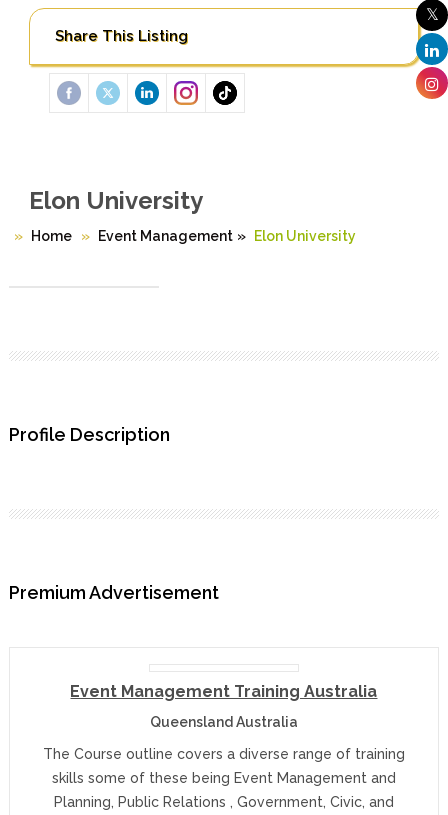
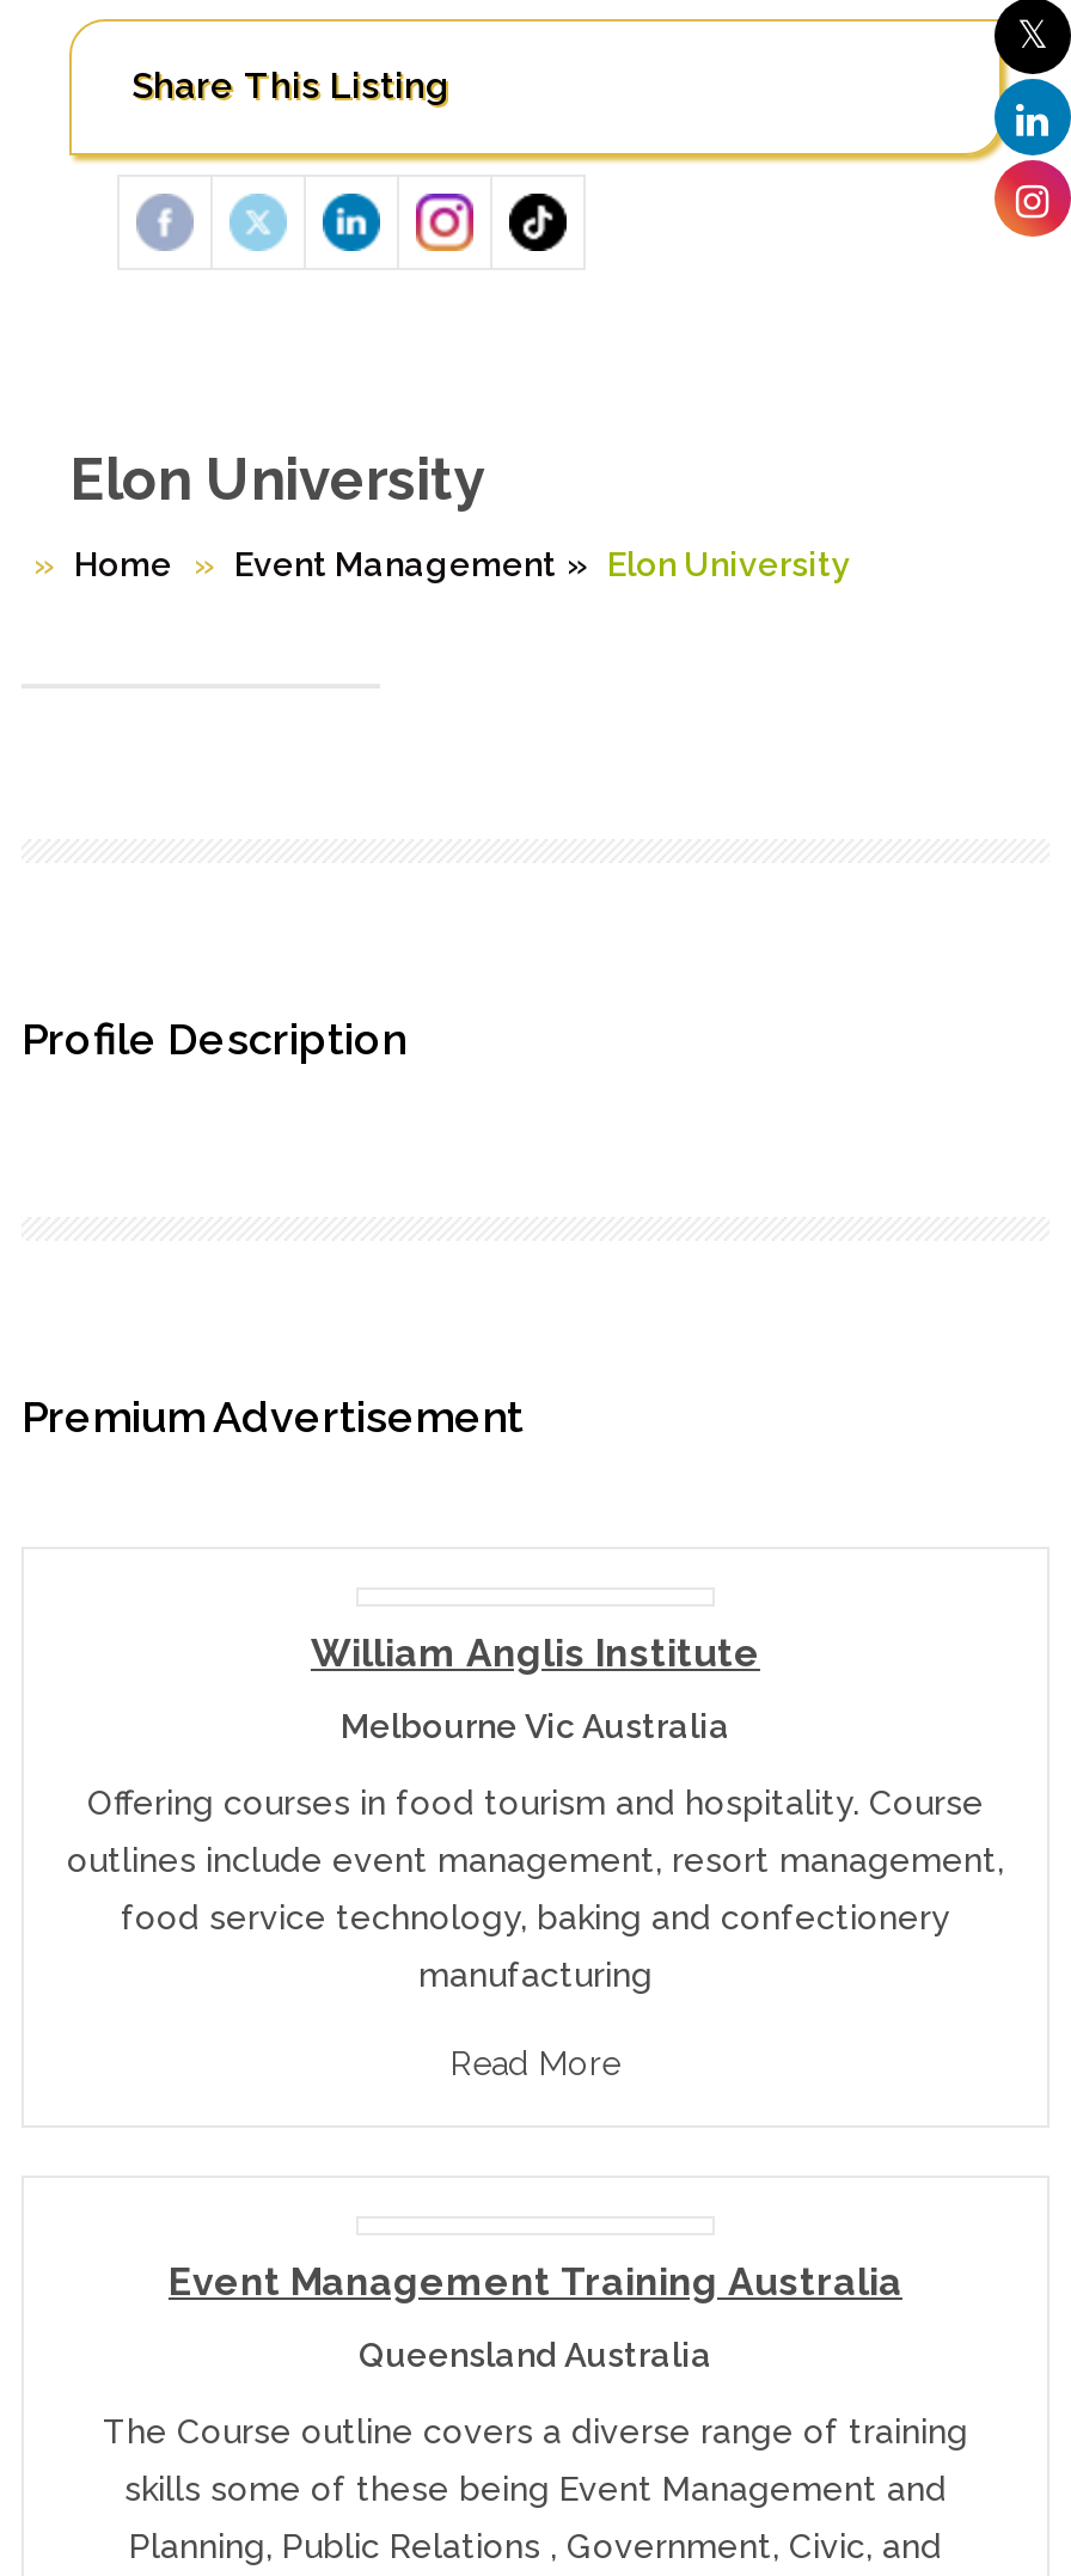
none -> [67,1630,1004,2082] William Anglis Institute | Melbourne Vic Australia | Offering courses in food tourism and hospitality. Course | outlines include event management, resort management, | food service technology, baking and confectionery | manufacturing | Read More

